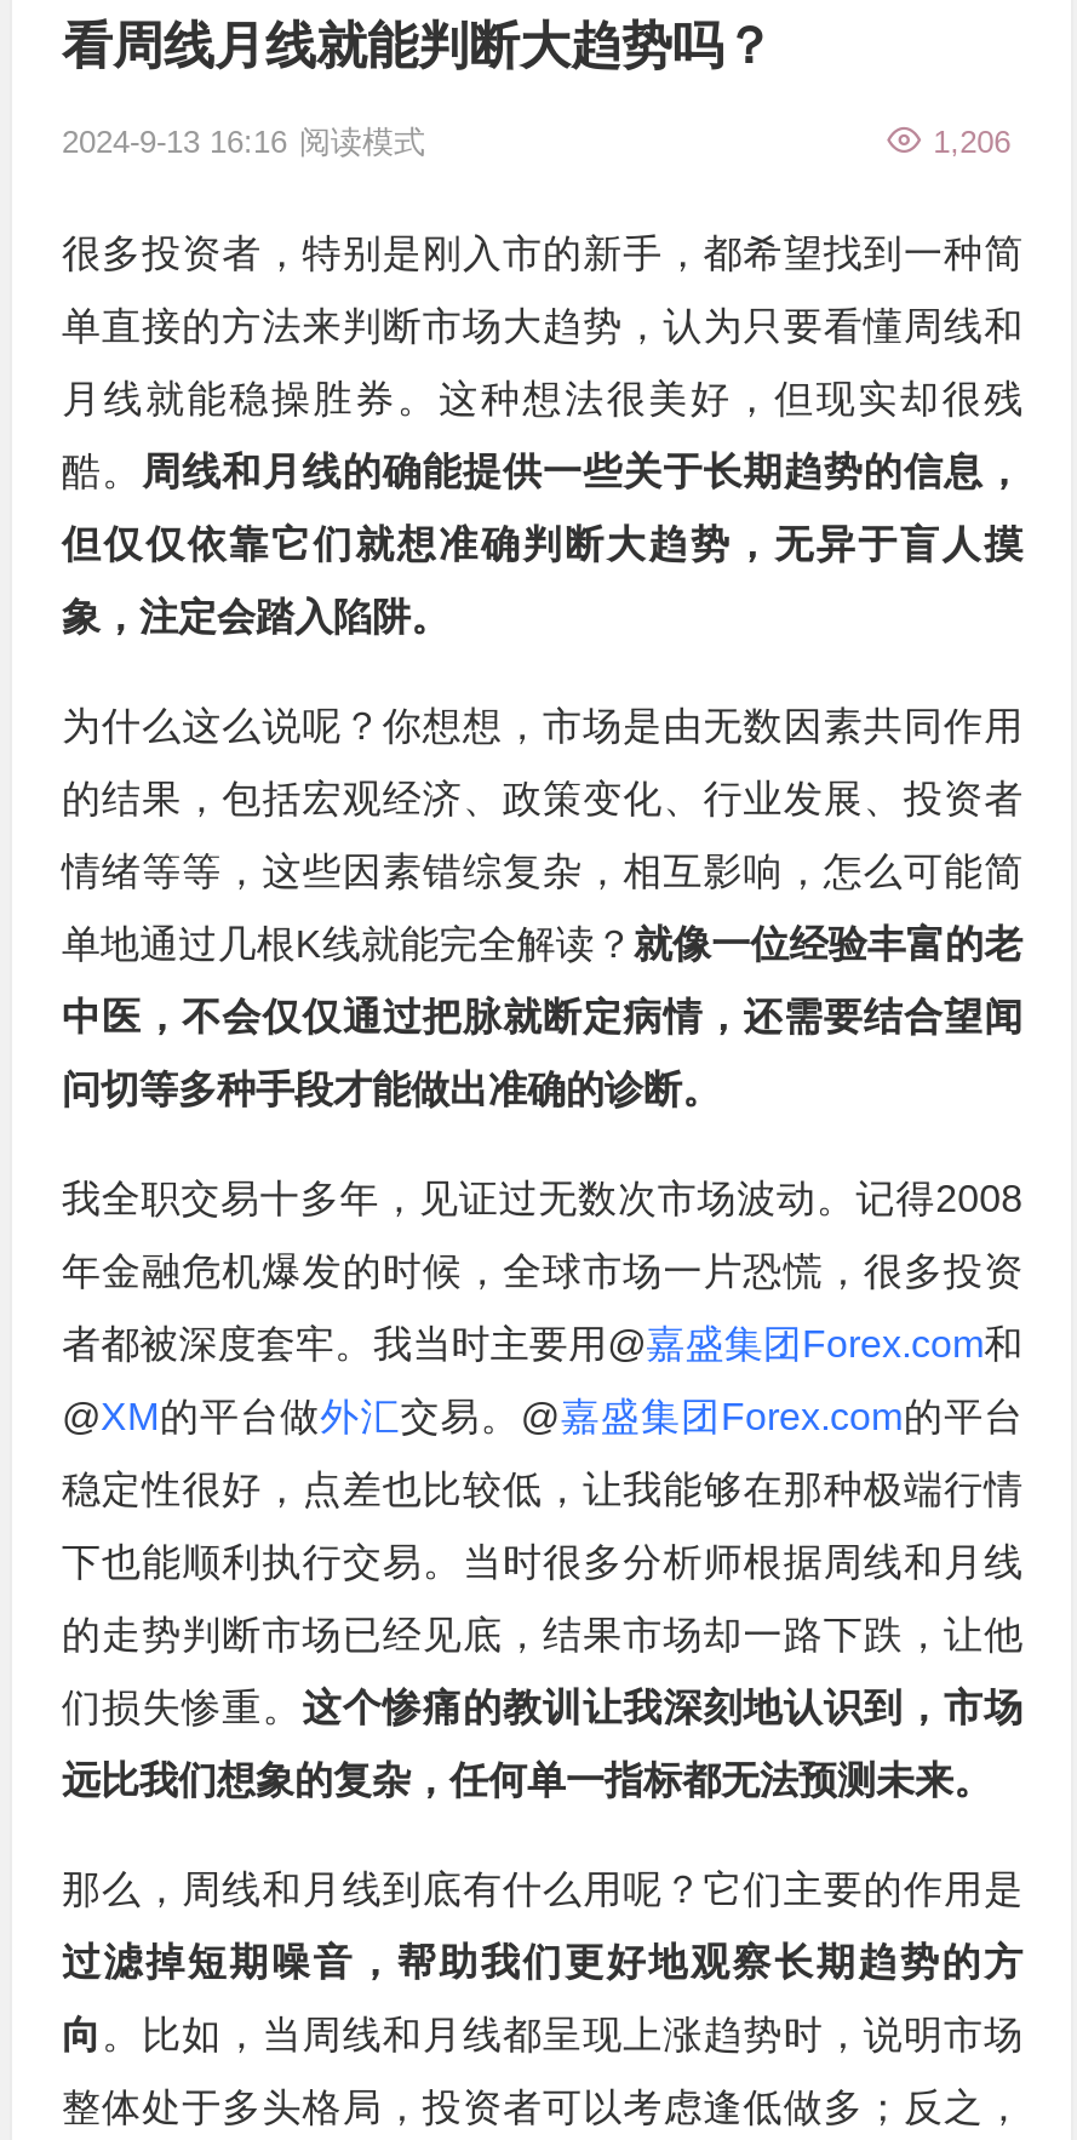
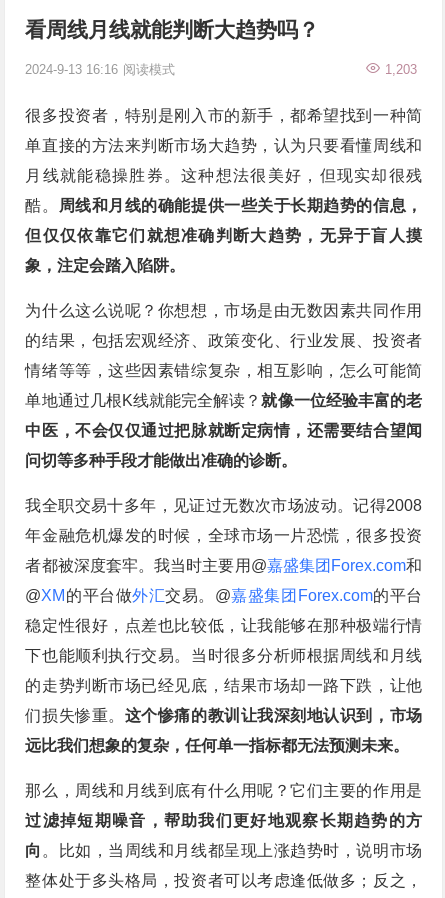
[933,124,1011,160] 1,206 -> [385,62,417,77] 1,203

